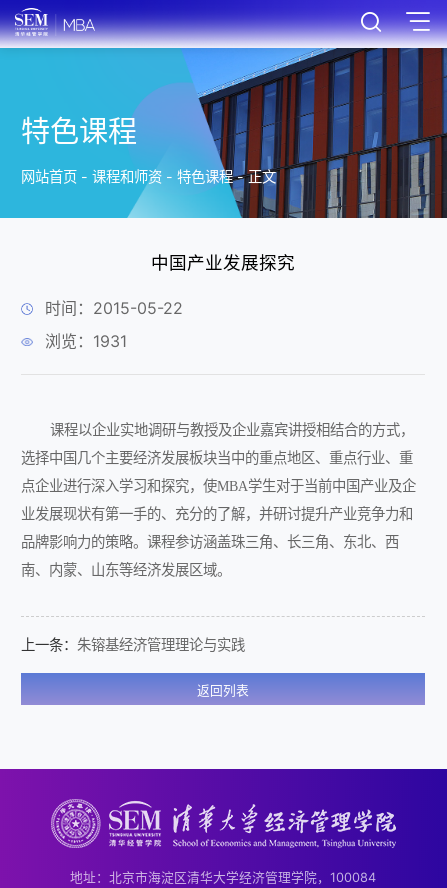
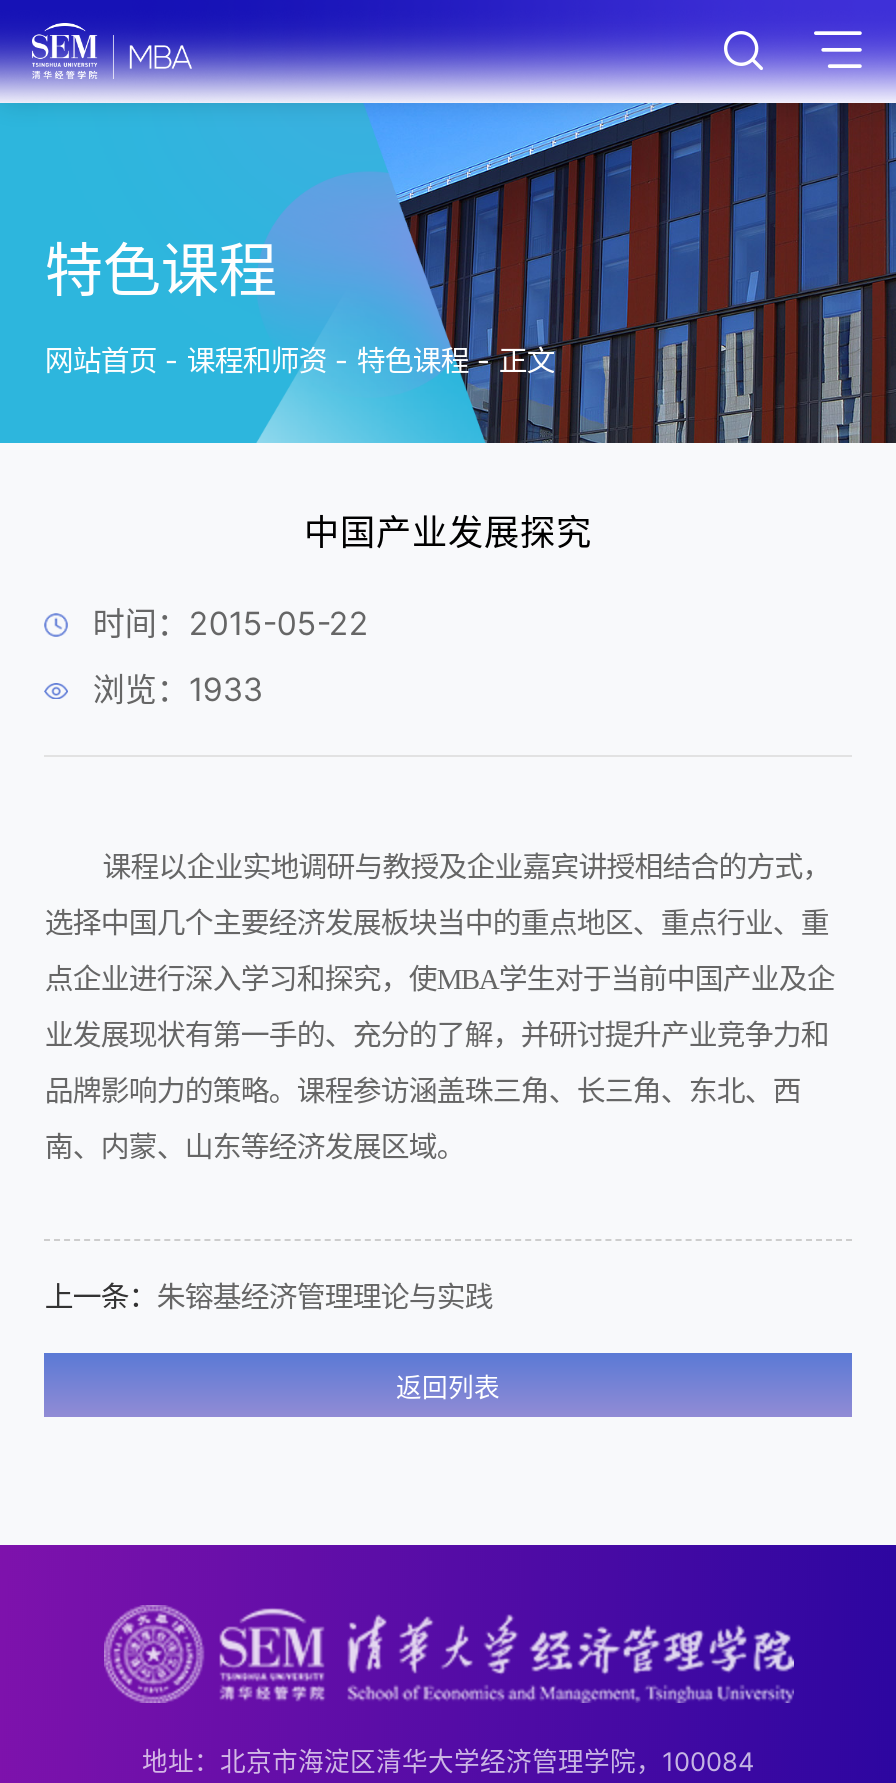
[45,331,127,351] 浏览：1931 -> [93,669,263,709] 浏览：1933

